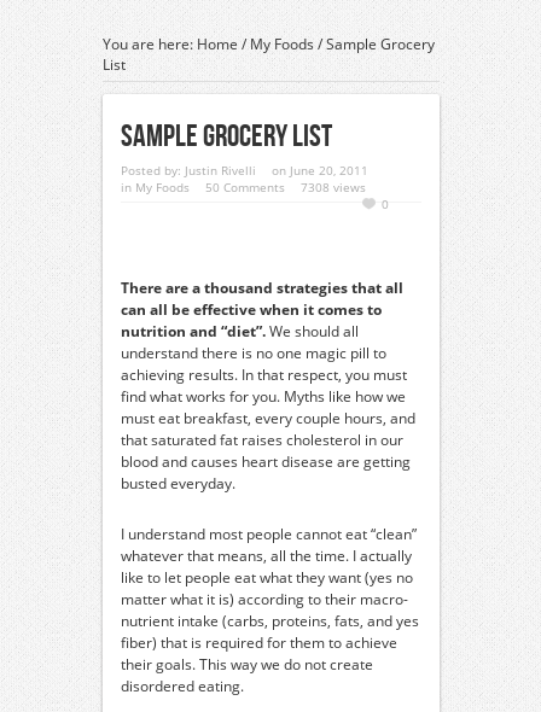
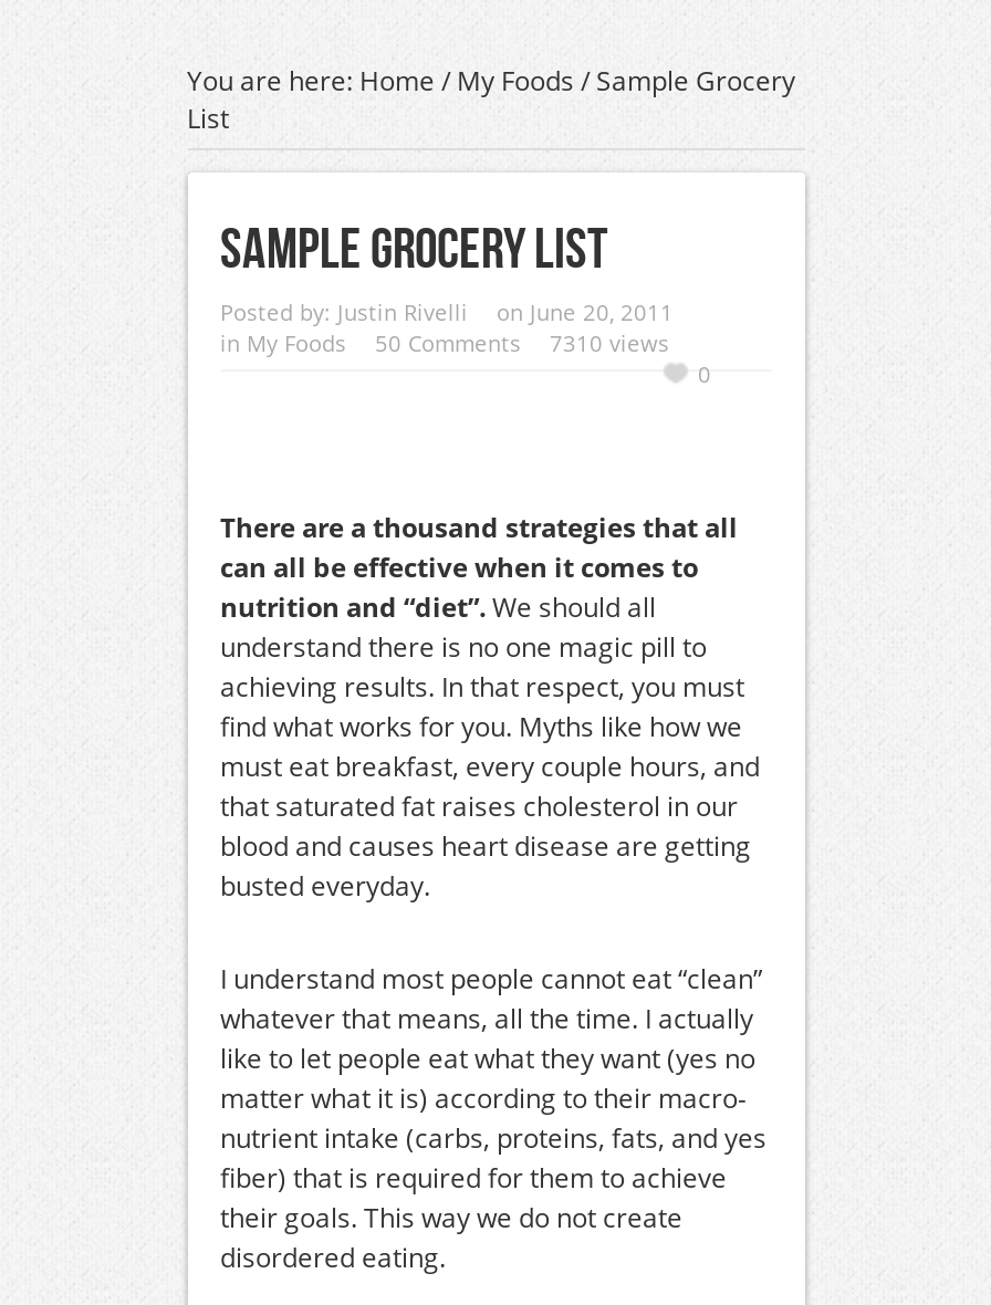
[120,179,365,195] in My Foods 50 Comments 7308 views -> [220,327,669,358] in My Foods 50 Comments 7310 views

